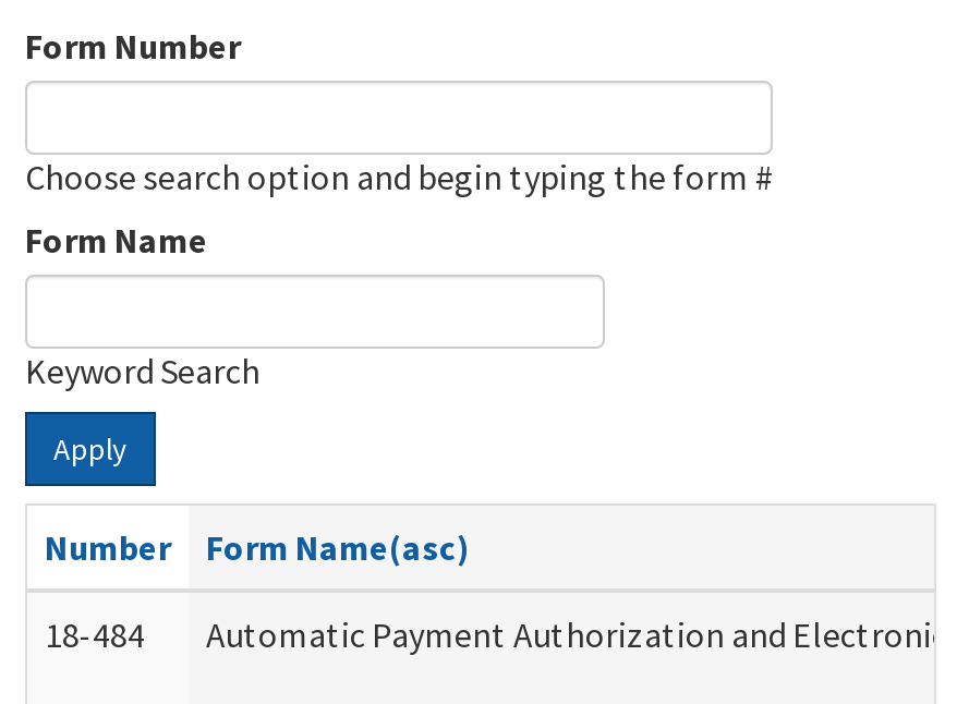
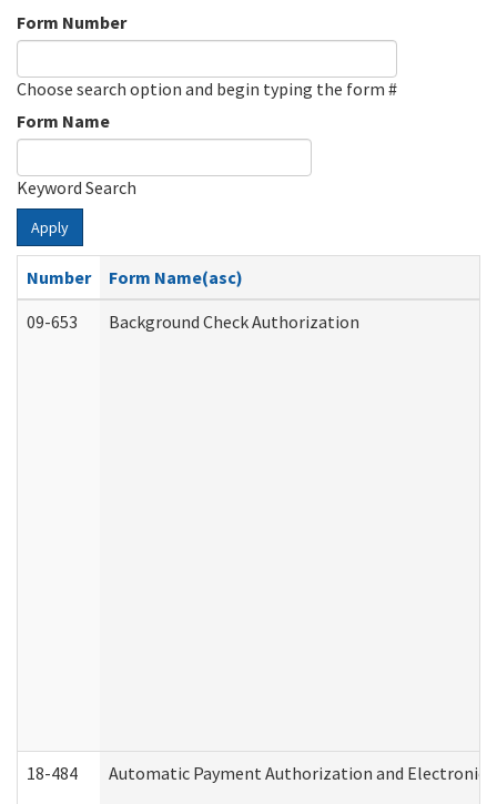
none -> [27,311,359,333] 09-653 | Background Check Authorization

